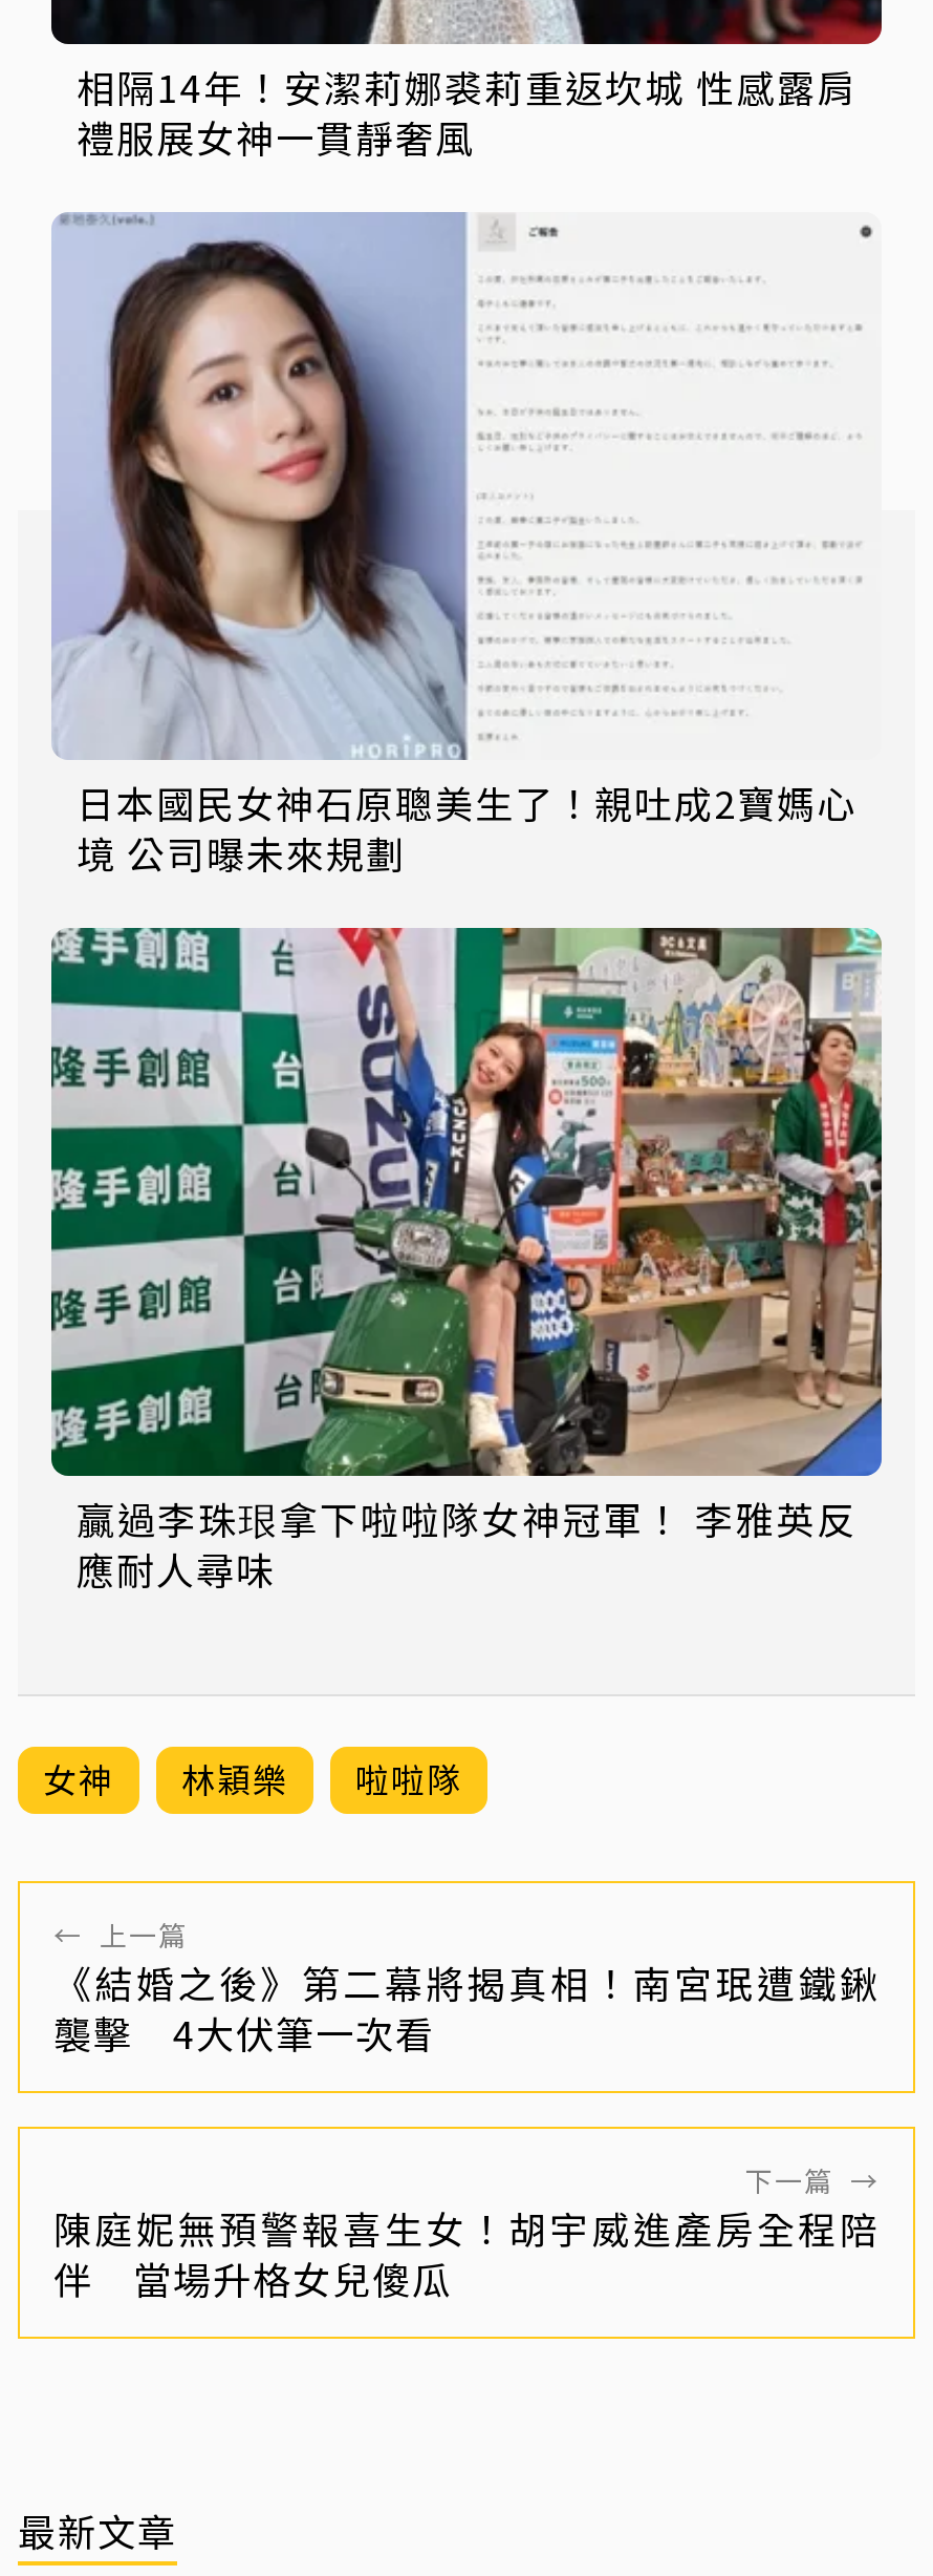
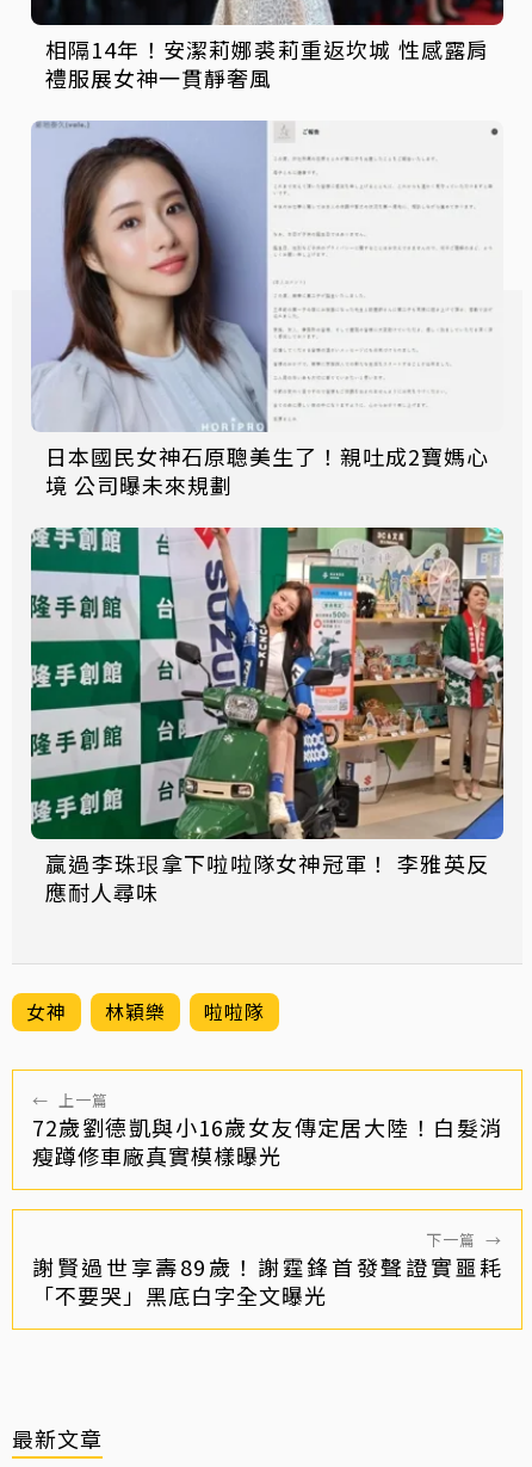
[53,1955,880,2060] 《結婚之後》第二幕將揭真相！南宮珉遭鐵鍬 | 襲擊 4大伏筆一次看 -> [32,1112,502,1171] 72歲劉德凱與小16歲女友傳定居大陸！白髮消 | 瘦蹲修車廠真實模樣曝光
[53,2201,880,2306] 陳庭妮無預警報喜生女！胡宇威進產房全程陪 | 伴 當場升格女兒傻瓜 -> [32,1251,502,1311] 謝賢過世享壽89歲！謝霆鋒首發聲證實噩耗 | 「不要哭」黑底白字全文曝光

